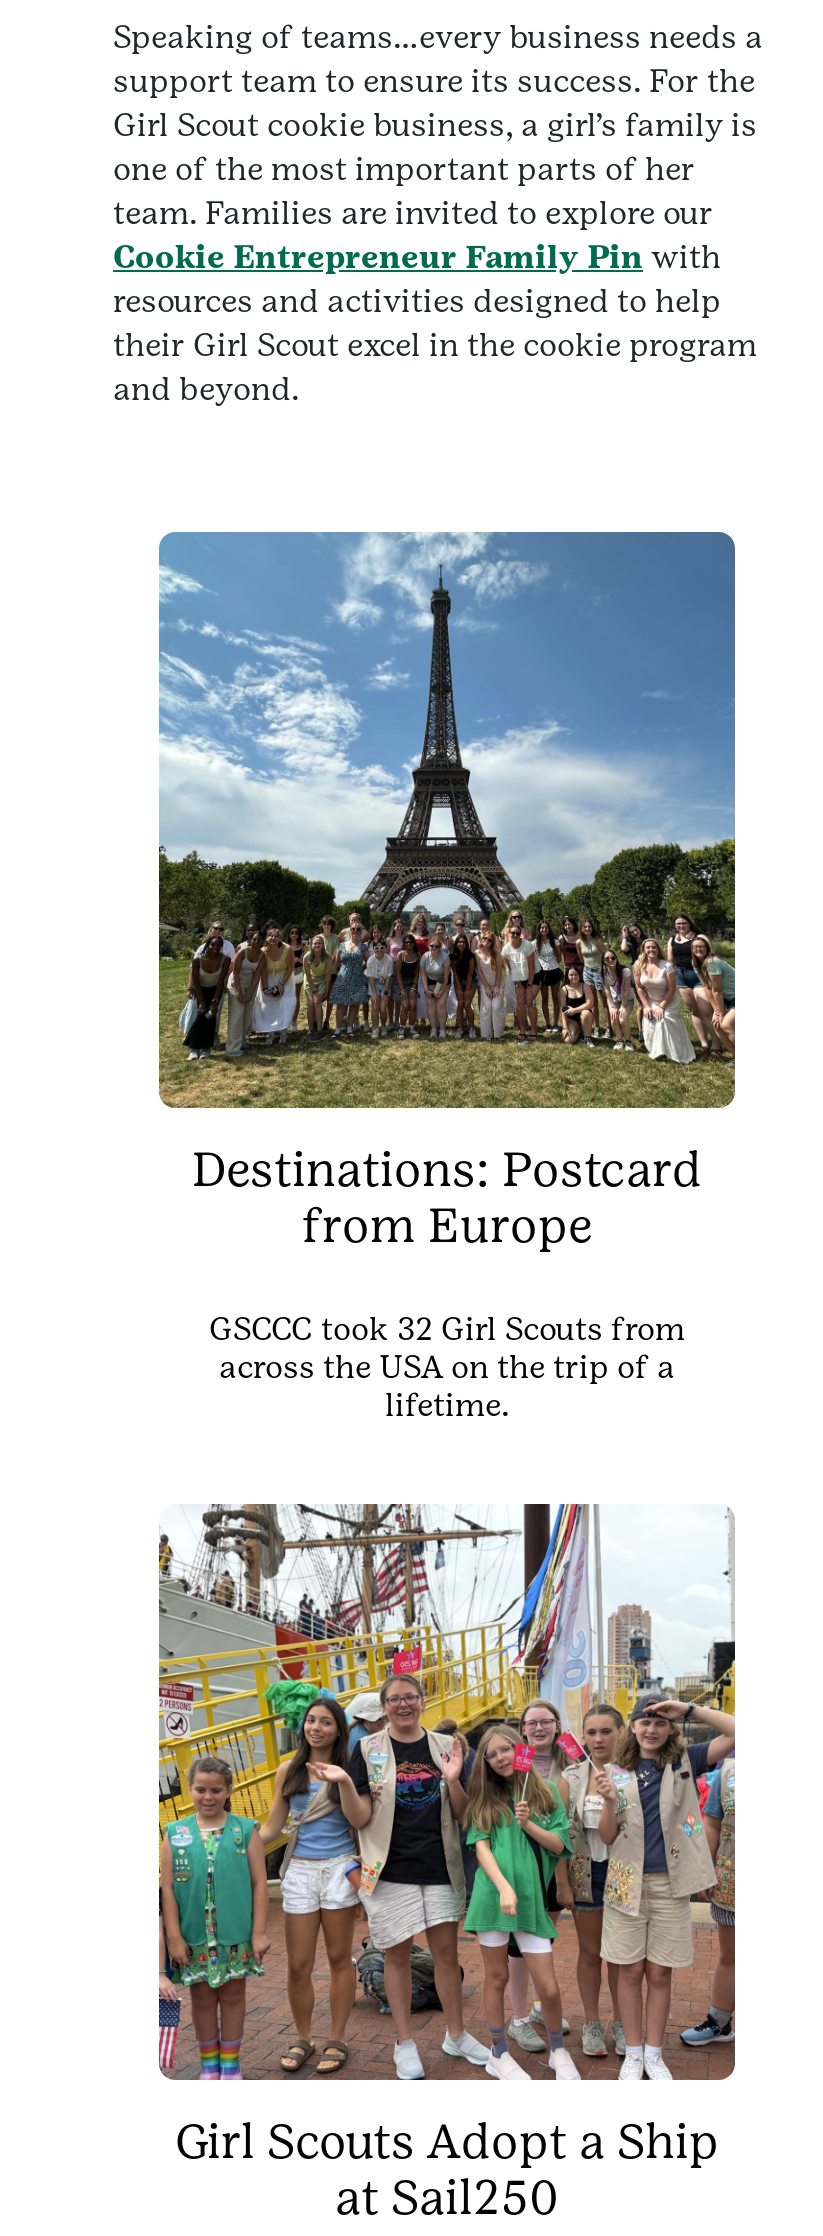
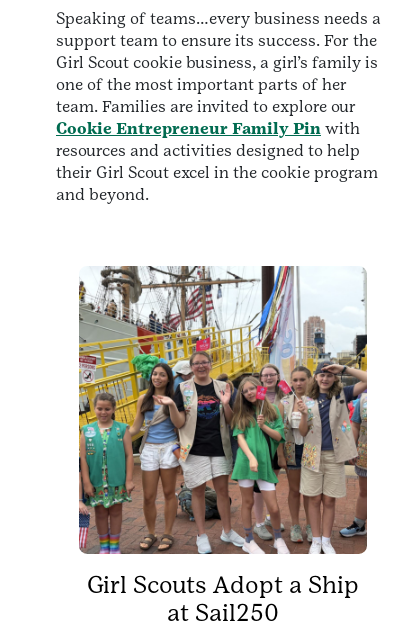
[157,530,737,1424] [image] | Destinations: Postcard | from Europe | GSCCC took 32 Girl Scouts from | across the USA on the trip of a | lifetime. -> none

